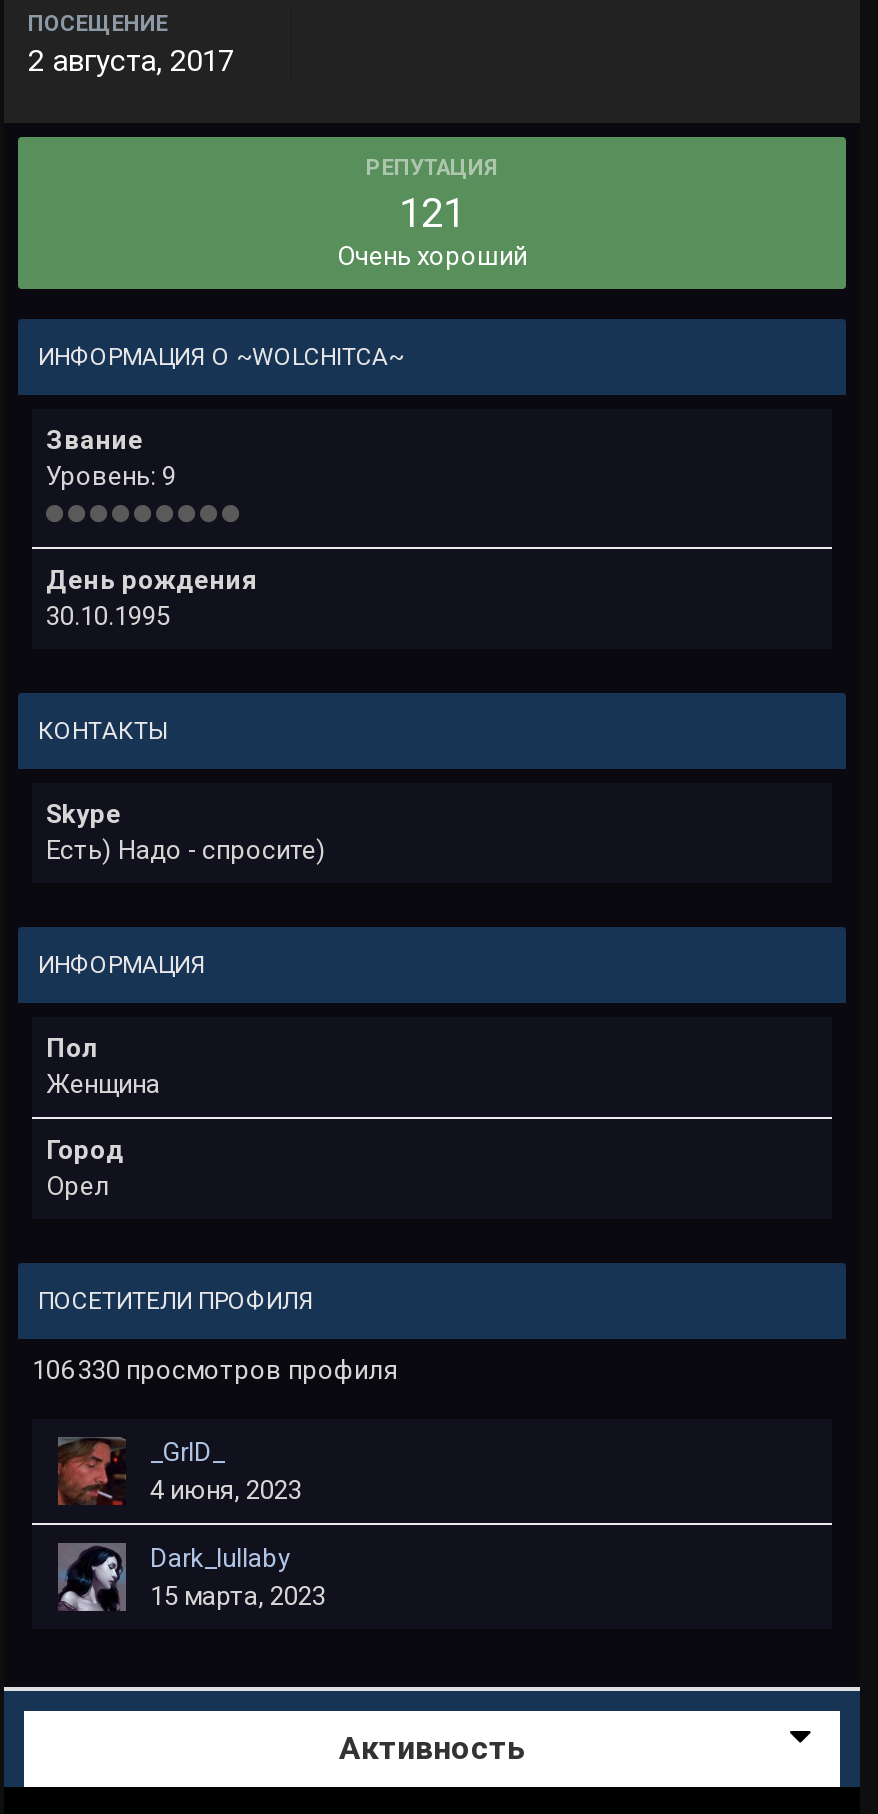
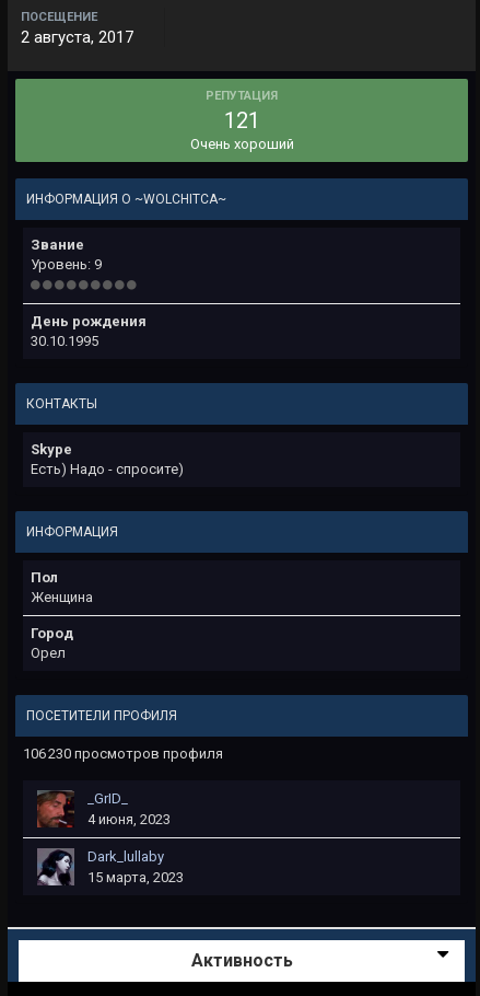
[32,1355,398,1385] 106 330 просмотров профиля -> [23,745,223,762] 106 230 просмотров профиля

